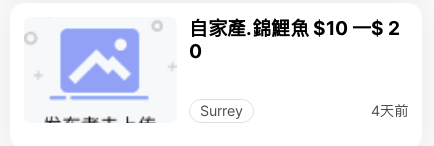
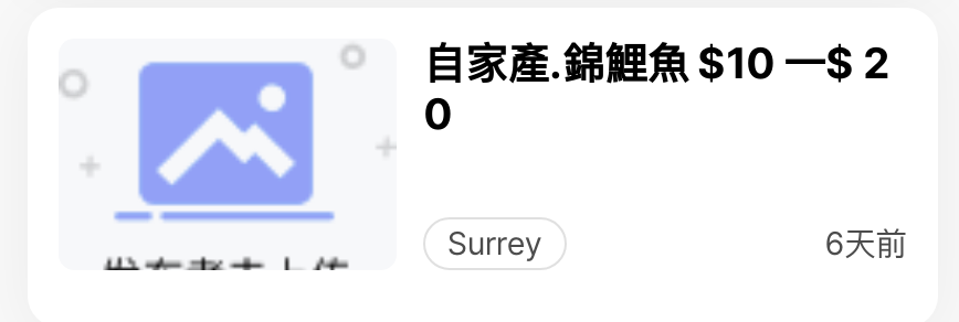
[371,102,408,119] 4天前 -> [825,224,907,262] 6天前

